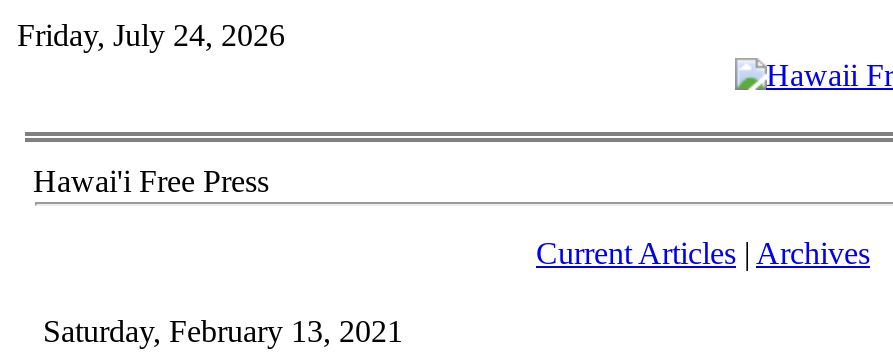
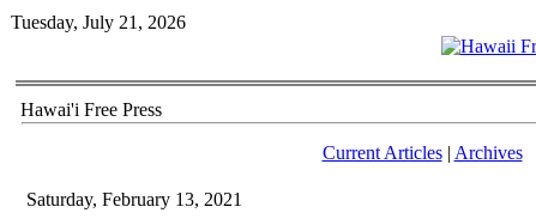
[17,18,285,52] Friday, July 24, 2026 -> [11,12,186,32] Tuesday, July 21, 2026

